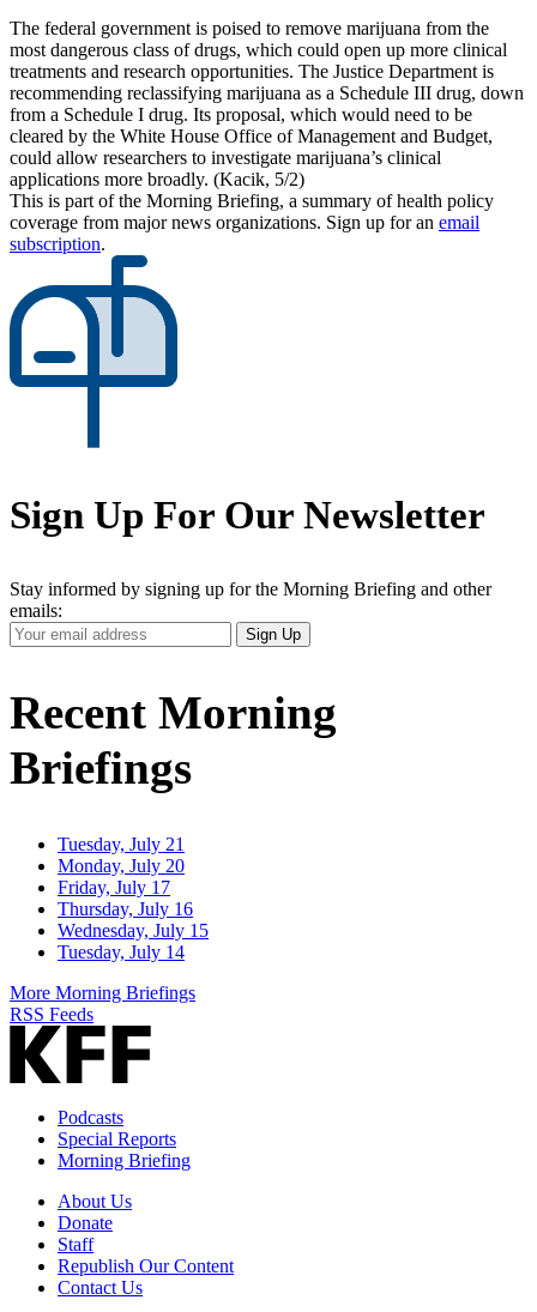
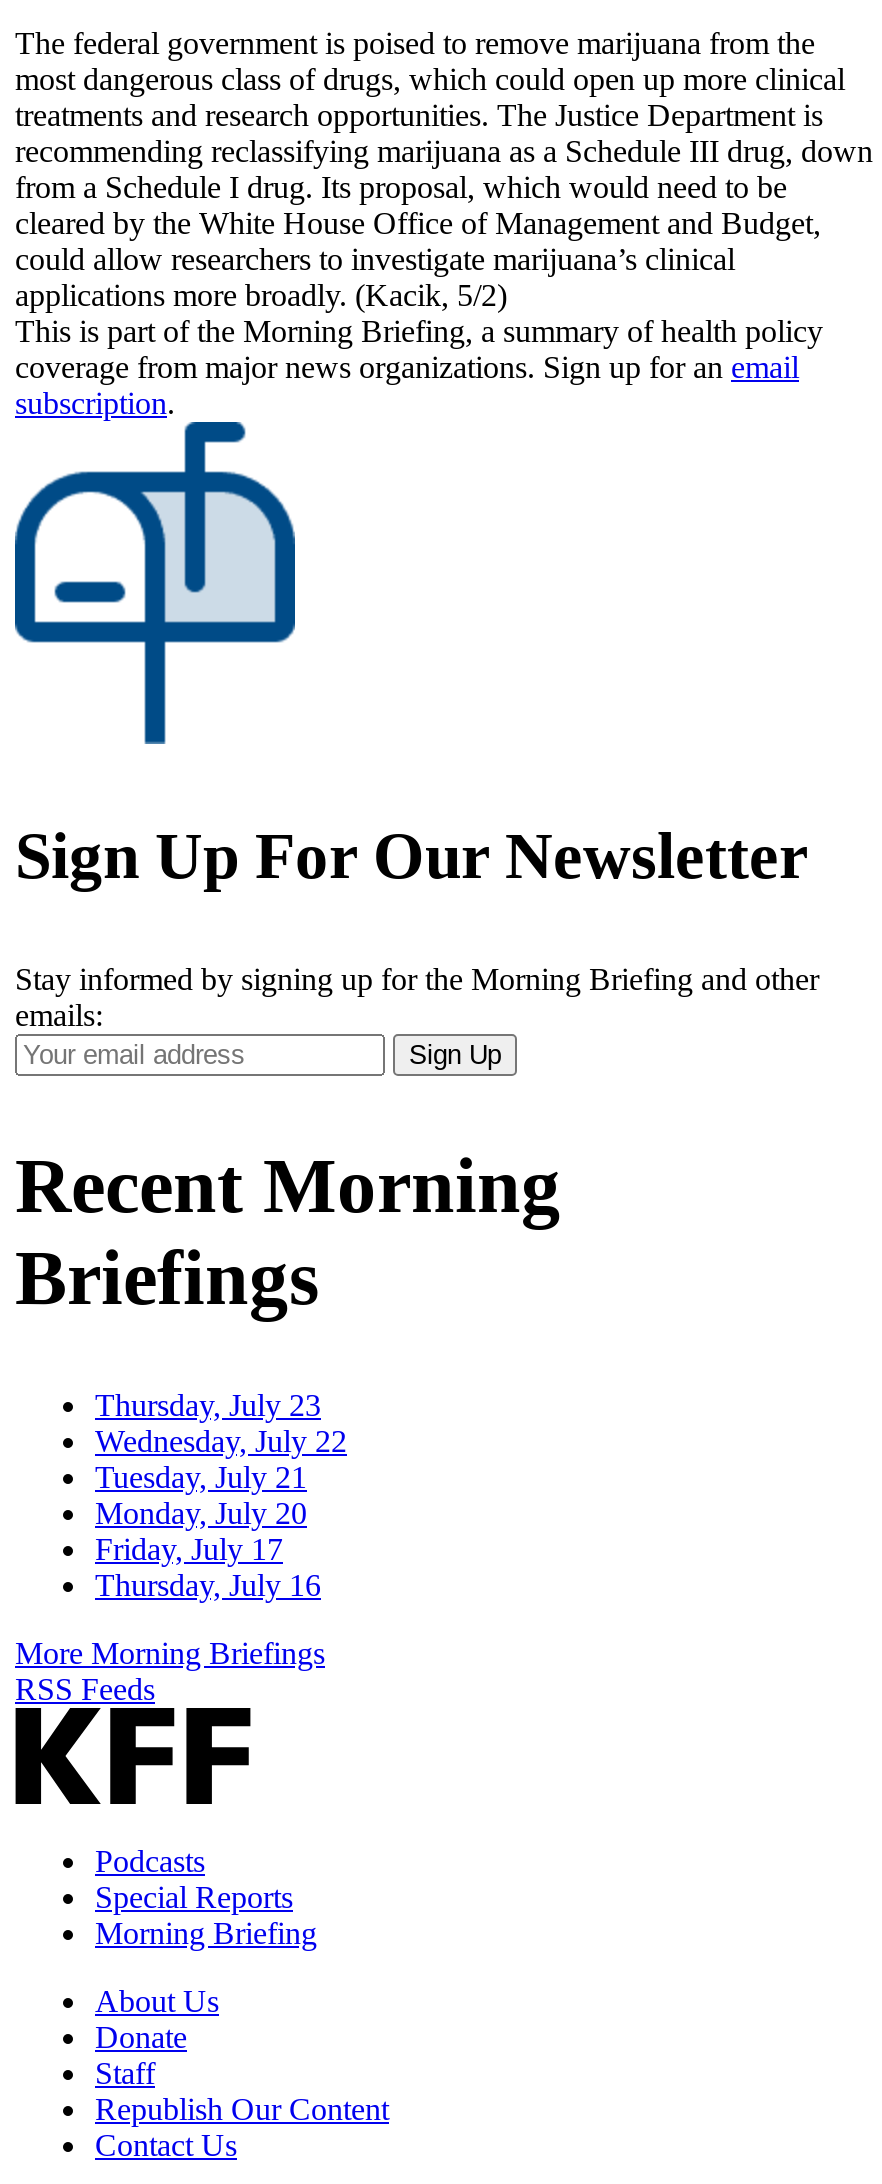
none -> [95,1388,347,1458] Thursday, July 23 | Wednesday, July 22
moved [58,834,193,919] -> [95,1460,321,1602]: Tuesday, July 21 | Monday, July 20 | Friday, July 17 | Thursday, July 16
[58,920,209,962] Wednesday, July 15 | Tuesday, July 14 -> none

